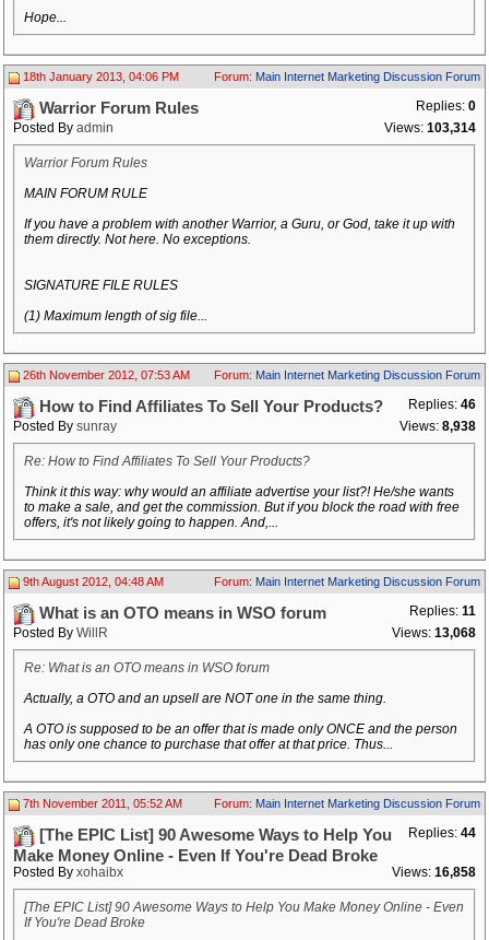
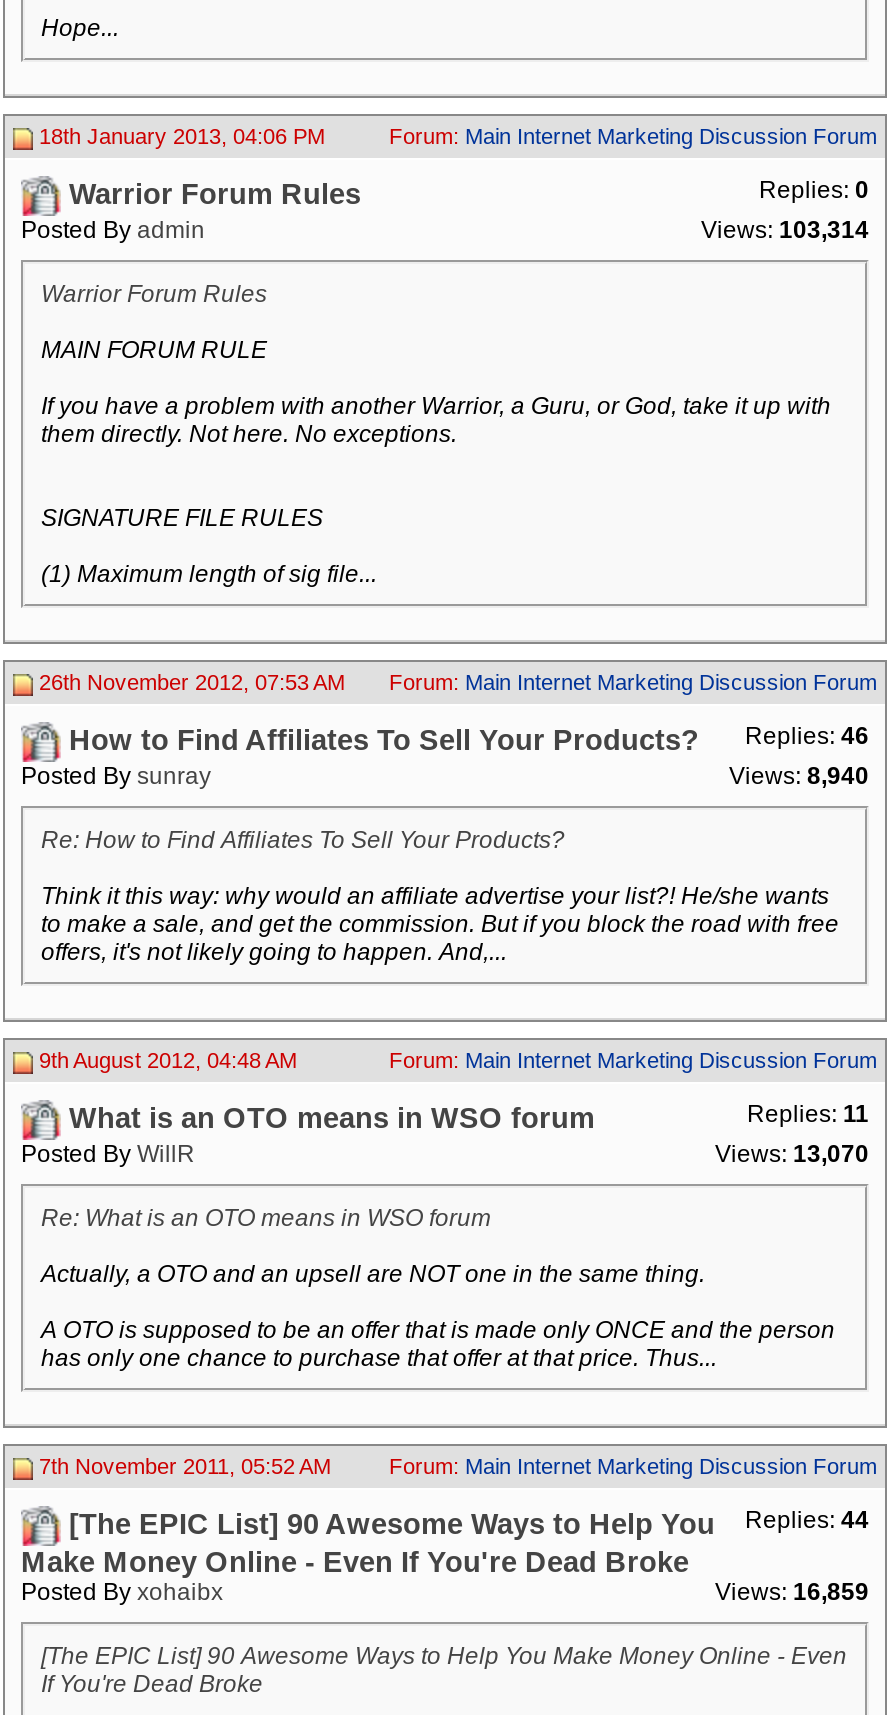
[399,419,476,434] Views: 8,938 -> [729,762,869,790] Views: 8,940
[392,625,476,641] Views: 13,068 -> [715,1140,869,1168] Views: 13,070
[392,865,476,880] Views: 16,858 -> [715,1578,869,1606] Views: 16,859

